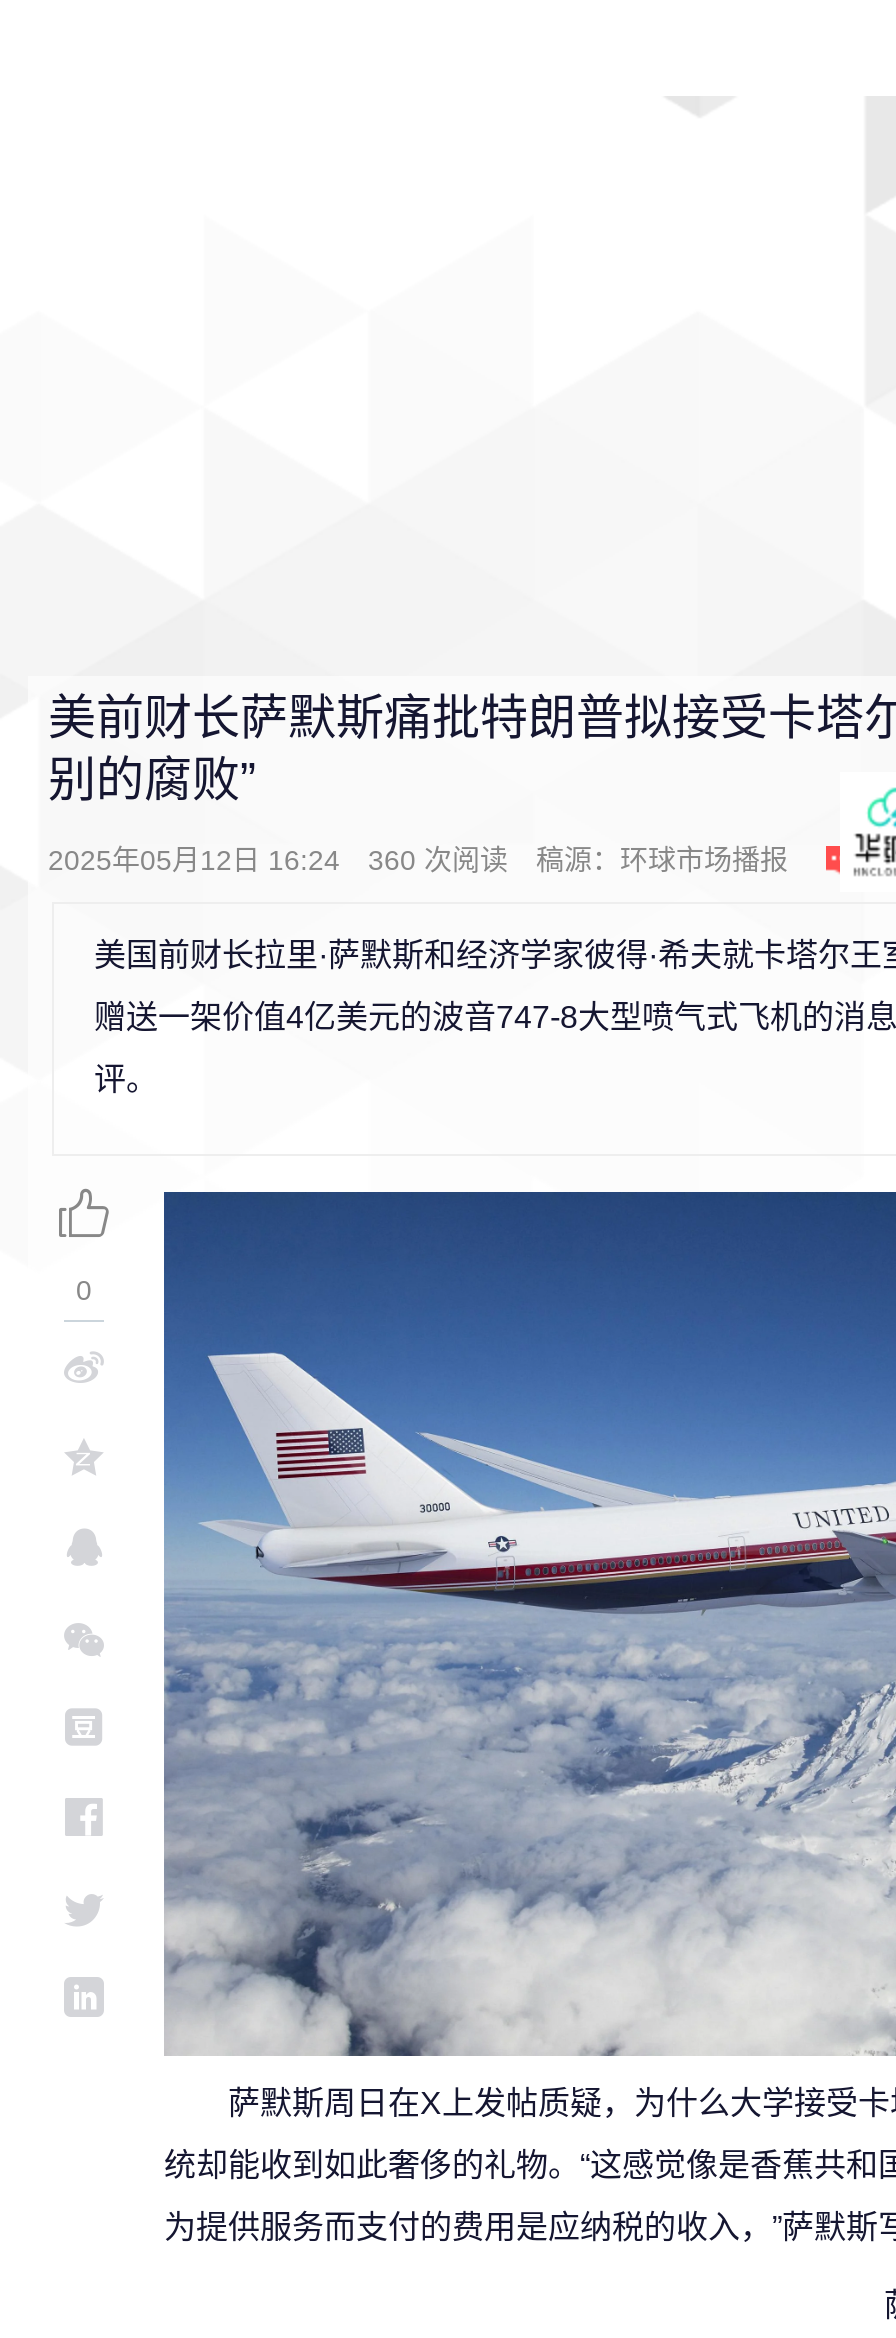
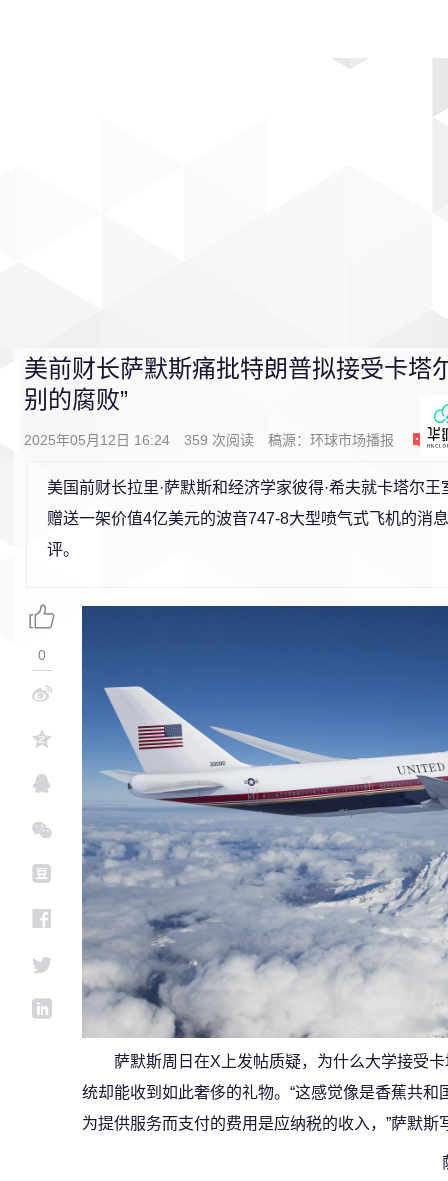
[48,844,788,876] 2025年05月12日 16:24 360次阅读 稿源：环球市场播报 -> [24,432,394,448] 2025年05月12日 16:24 359次阅读 稿源：环球市场播报

